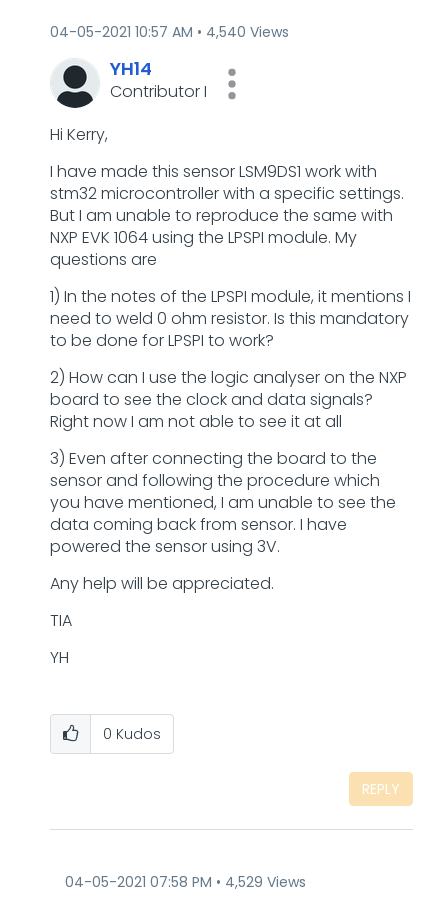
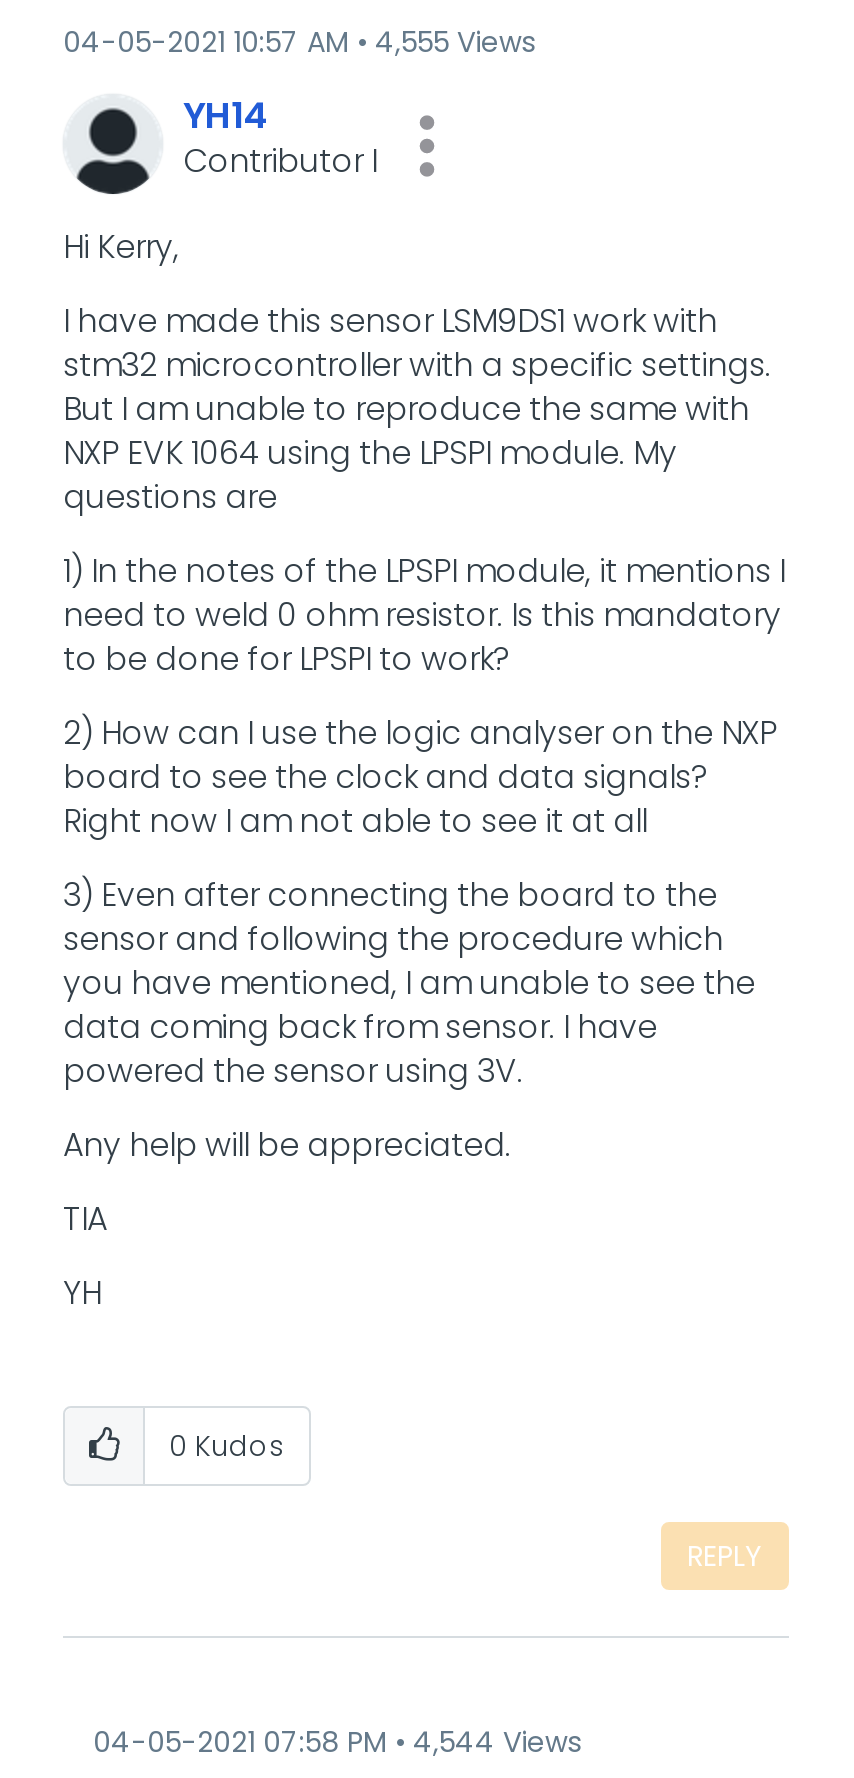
[50,22,289,42] 04-05-2021 10:57 AM 4,540 Views -> [63,22,535,62] 04-05-2021 10:57 AM 4,555 Views
[65,872,306,892] 04-05-2021 07:58 PM 4,529 Views -> [93,1722,581,1762] 04-05-2021 07:58 PM 4,544 Views

